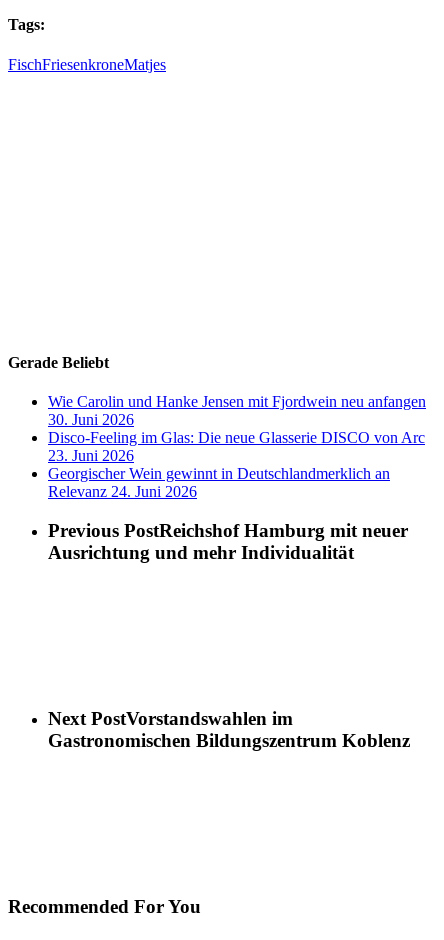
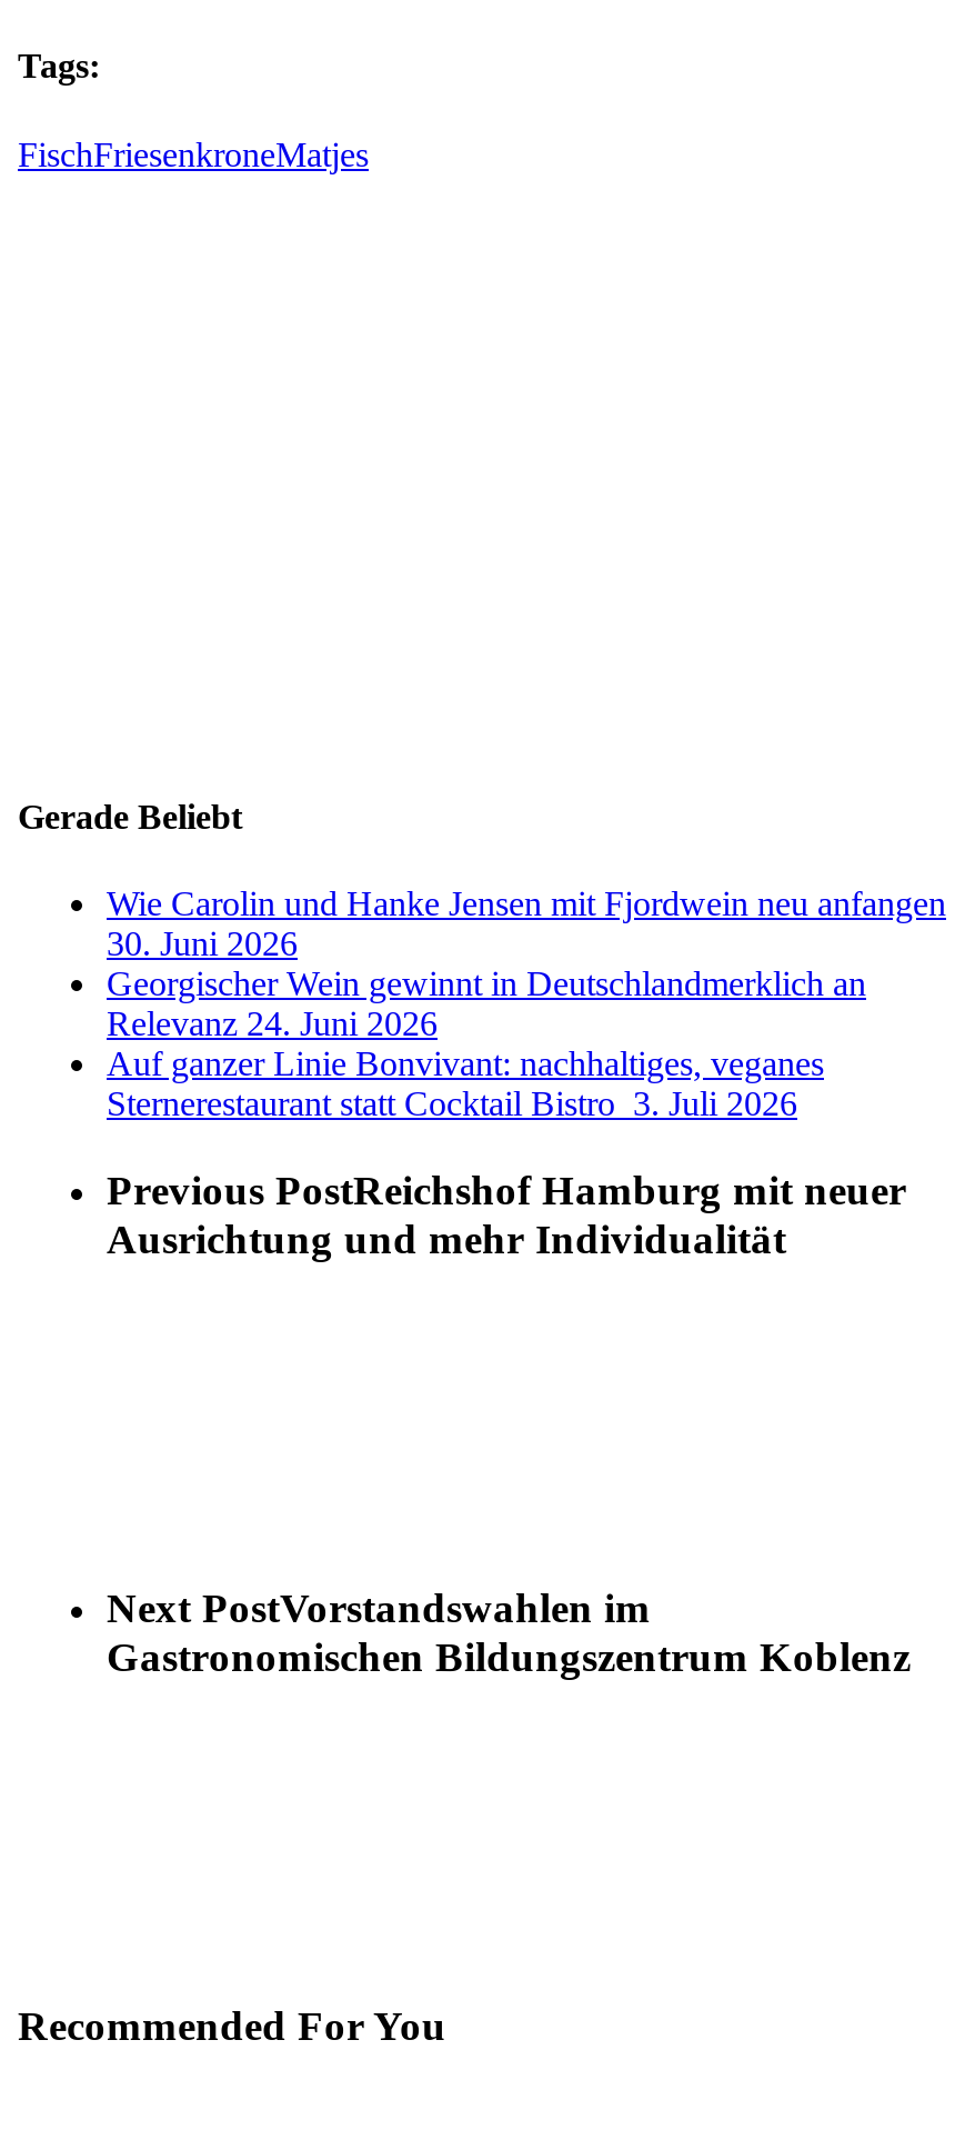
[48,429,425,464] Disco-Feeling im Glas: Die neue Glasserie DISCO von Arc | 23. Juni 2026 -> none
moved [48,465,390,500] -> [107,965,866,1042]: Georgischer Wein gewinnt in Deutschlandmerklich an | Relevanz 24. Juni 2026
none -> [107,1045,824,1122] Auf ganzer Linie Bonvivant: nachhaltiges, veganes | Sternerestaurant statt Cocktail Bistro 3. Juli 2026

